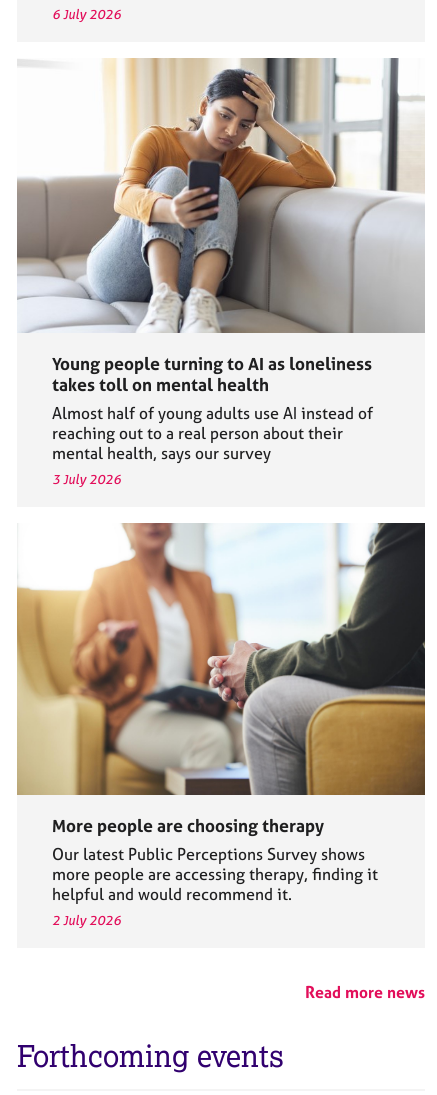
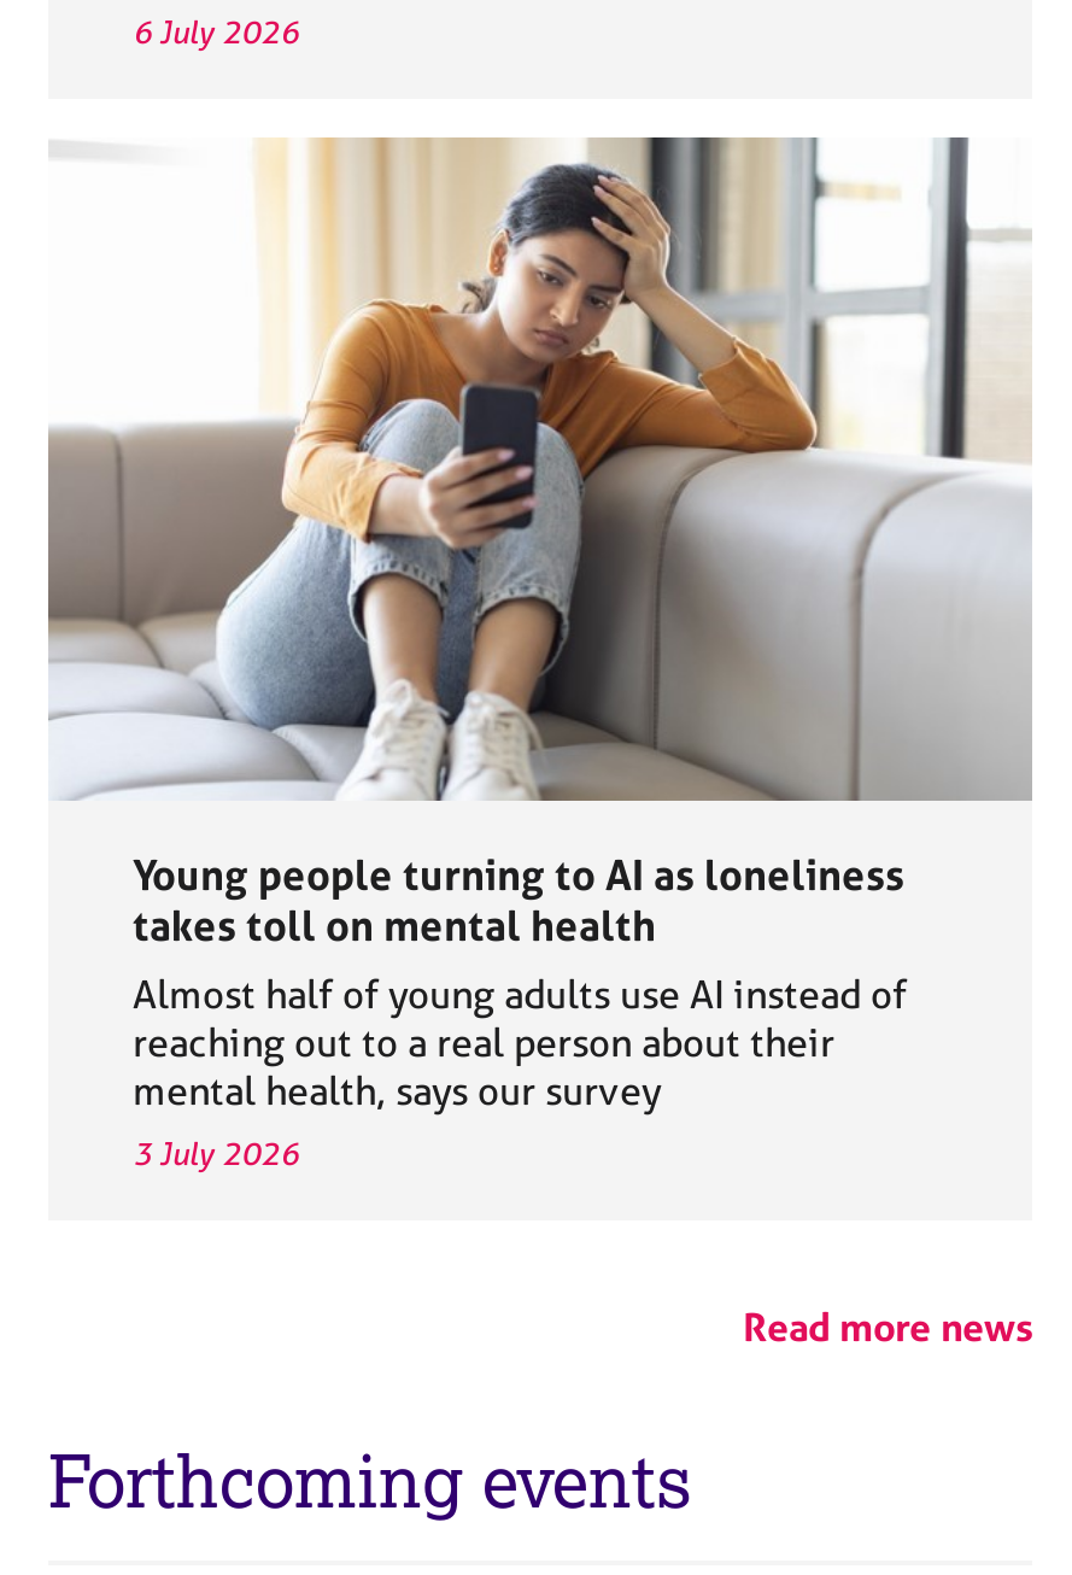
[16,522,426,928] [image] | More people are choosing therapy | Our latest Public Perceptions Survey shows | more people are accessing therapy, finding it | helpful and would recommend it. | 2 July 2026 -> none

